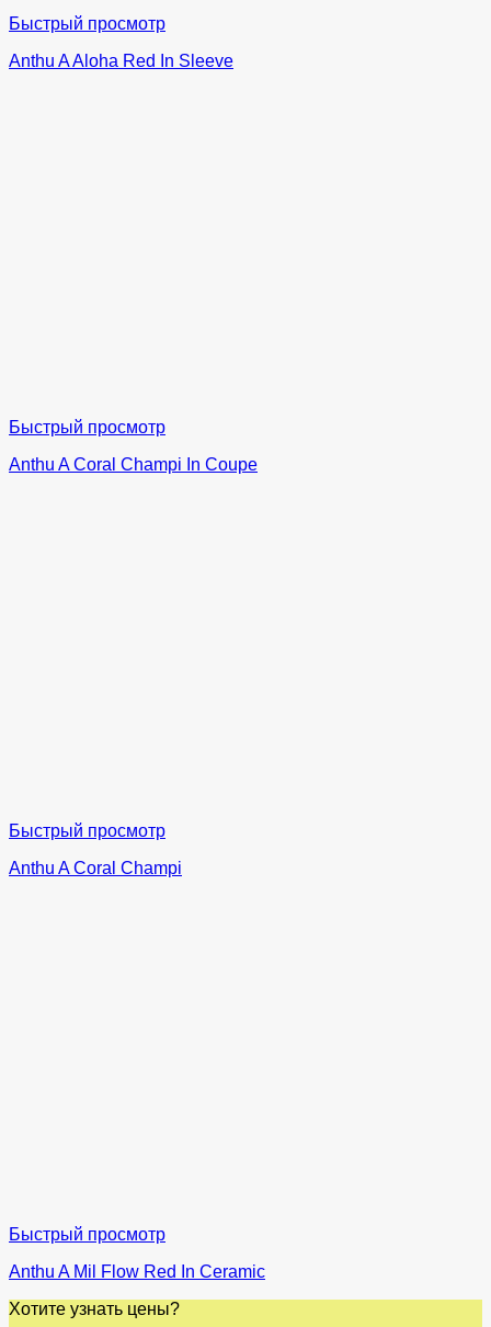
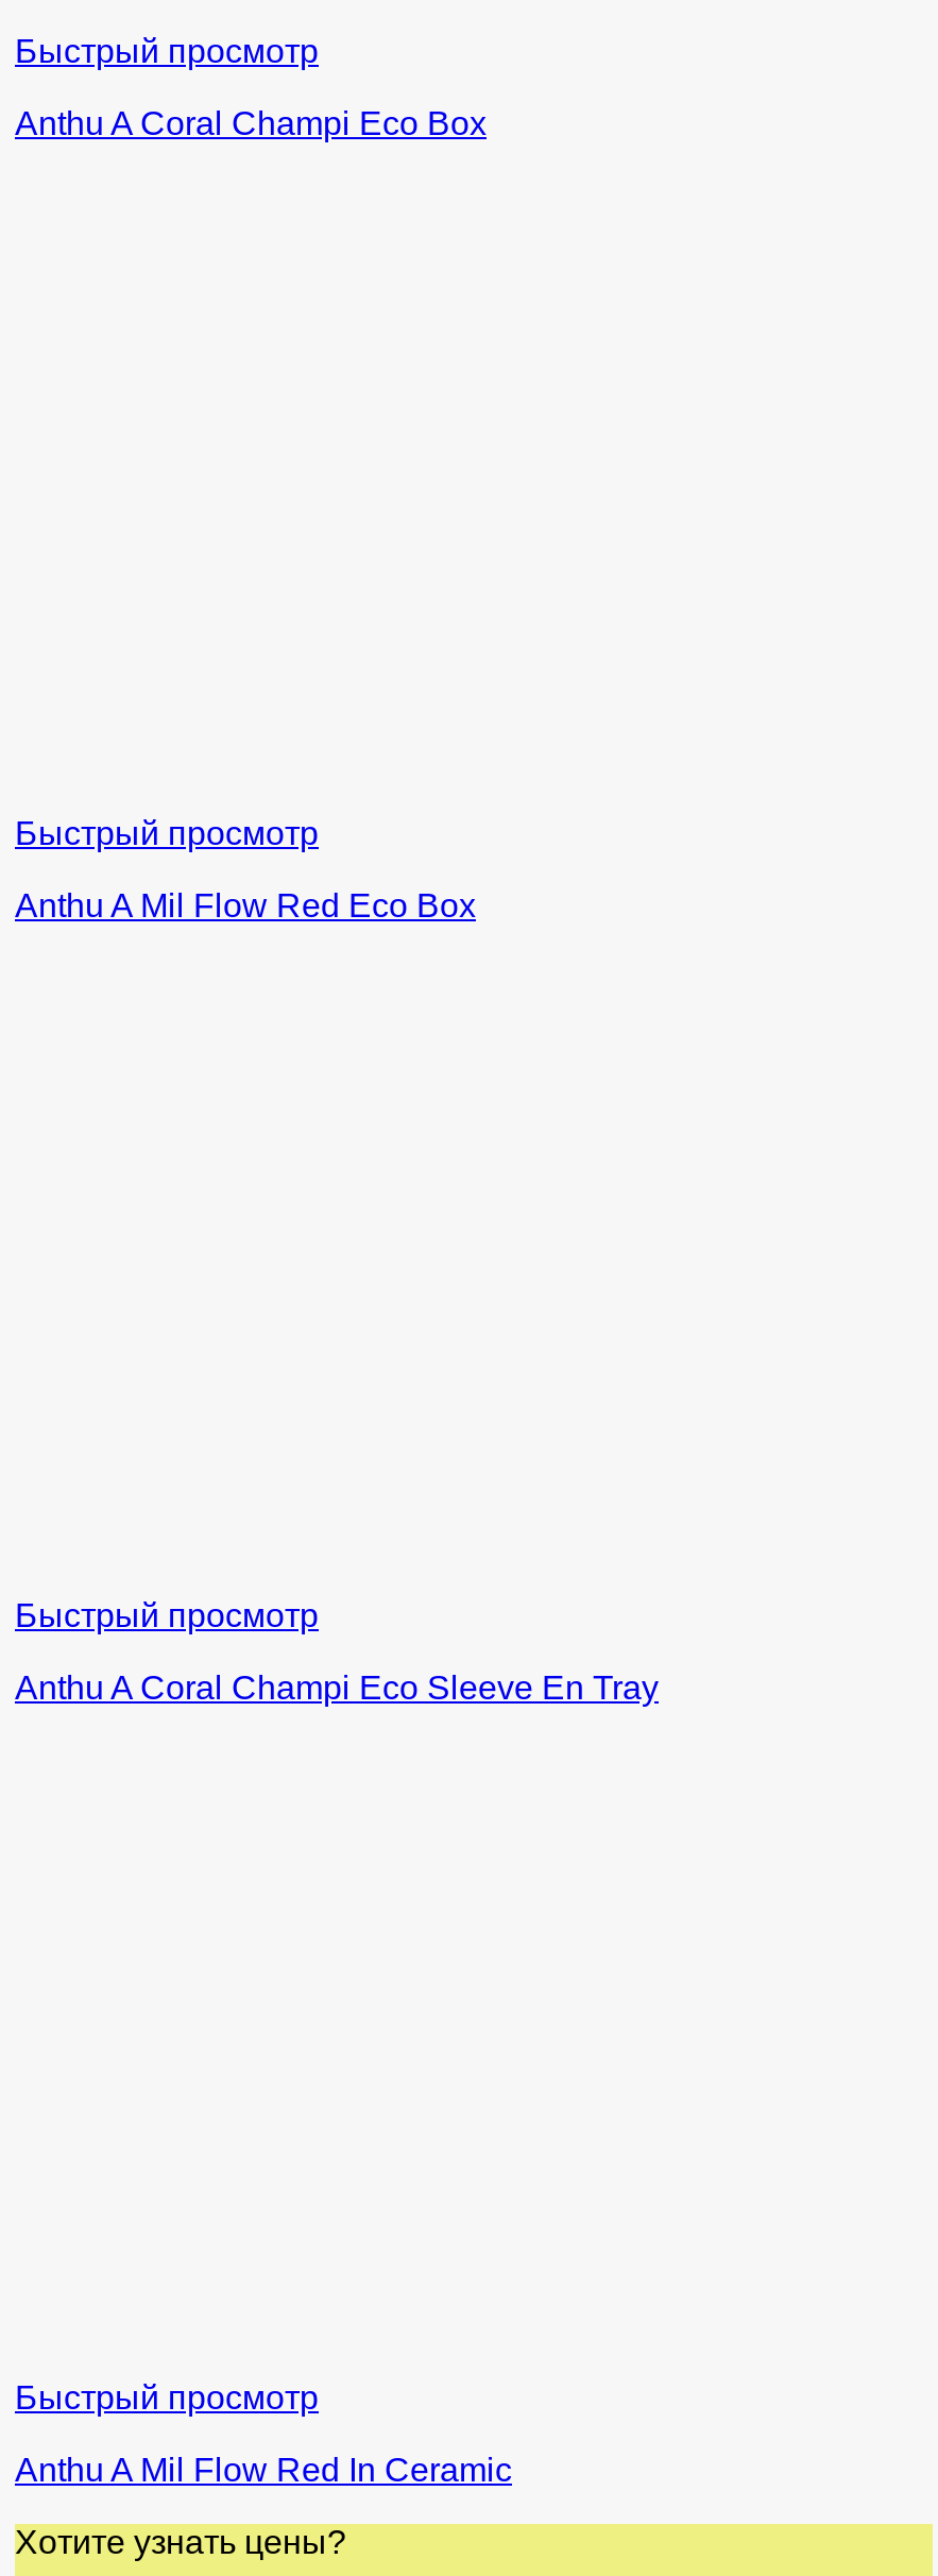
[9,51,233,70] Anthu A Aloha Red In Sleeve -> [15,105,487,141] Anthu A Coral Champi Eco Box
[9,455,258,474] Anthu A Coral Champi In Coupe -> [15,887,476,923] Anthu A Mil Flow Red Eco Box
[9,858,182,877] Anthu A Coral Champi -> [15,1669,659,1705] Anthu A Coral Champi Eco Sleeve En Tray

